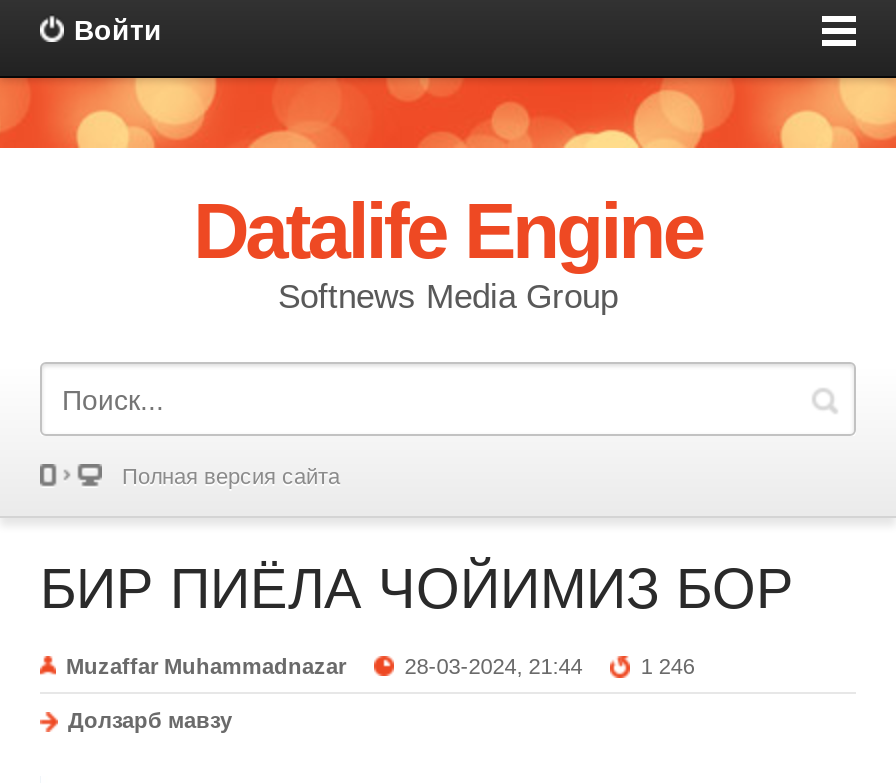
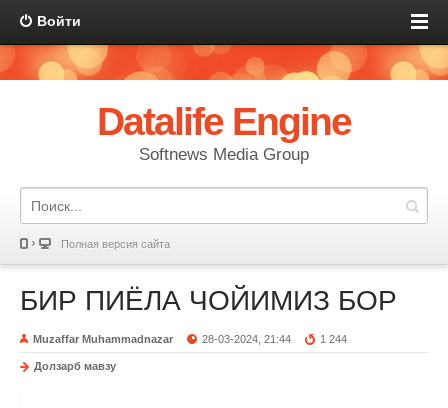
[641,654,695,678] 1 246 -> [320,333,347,345] 1 244

